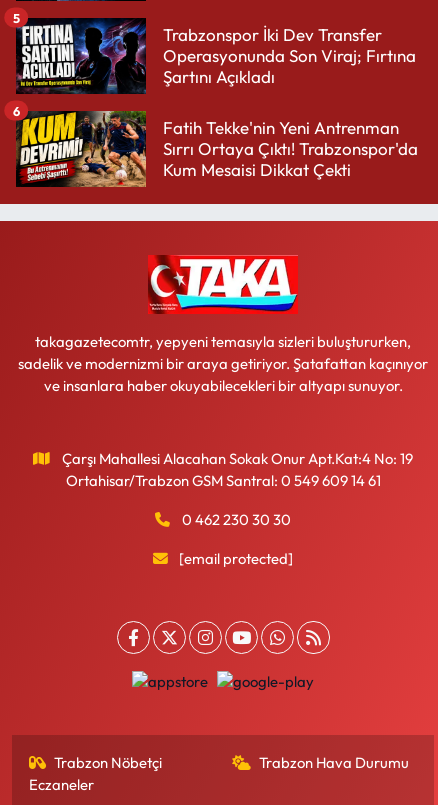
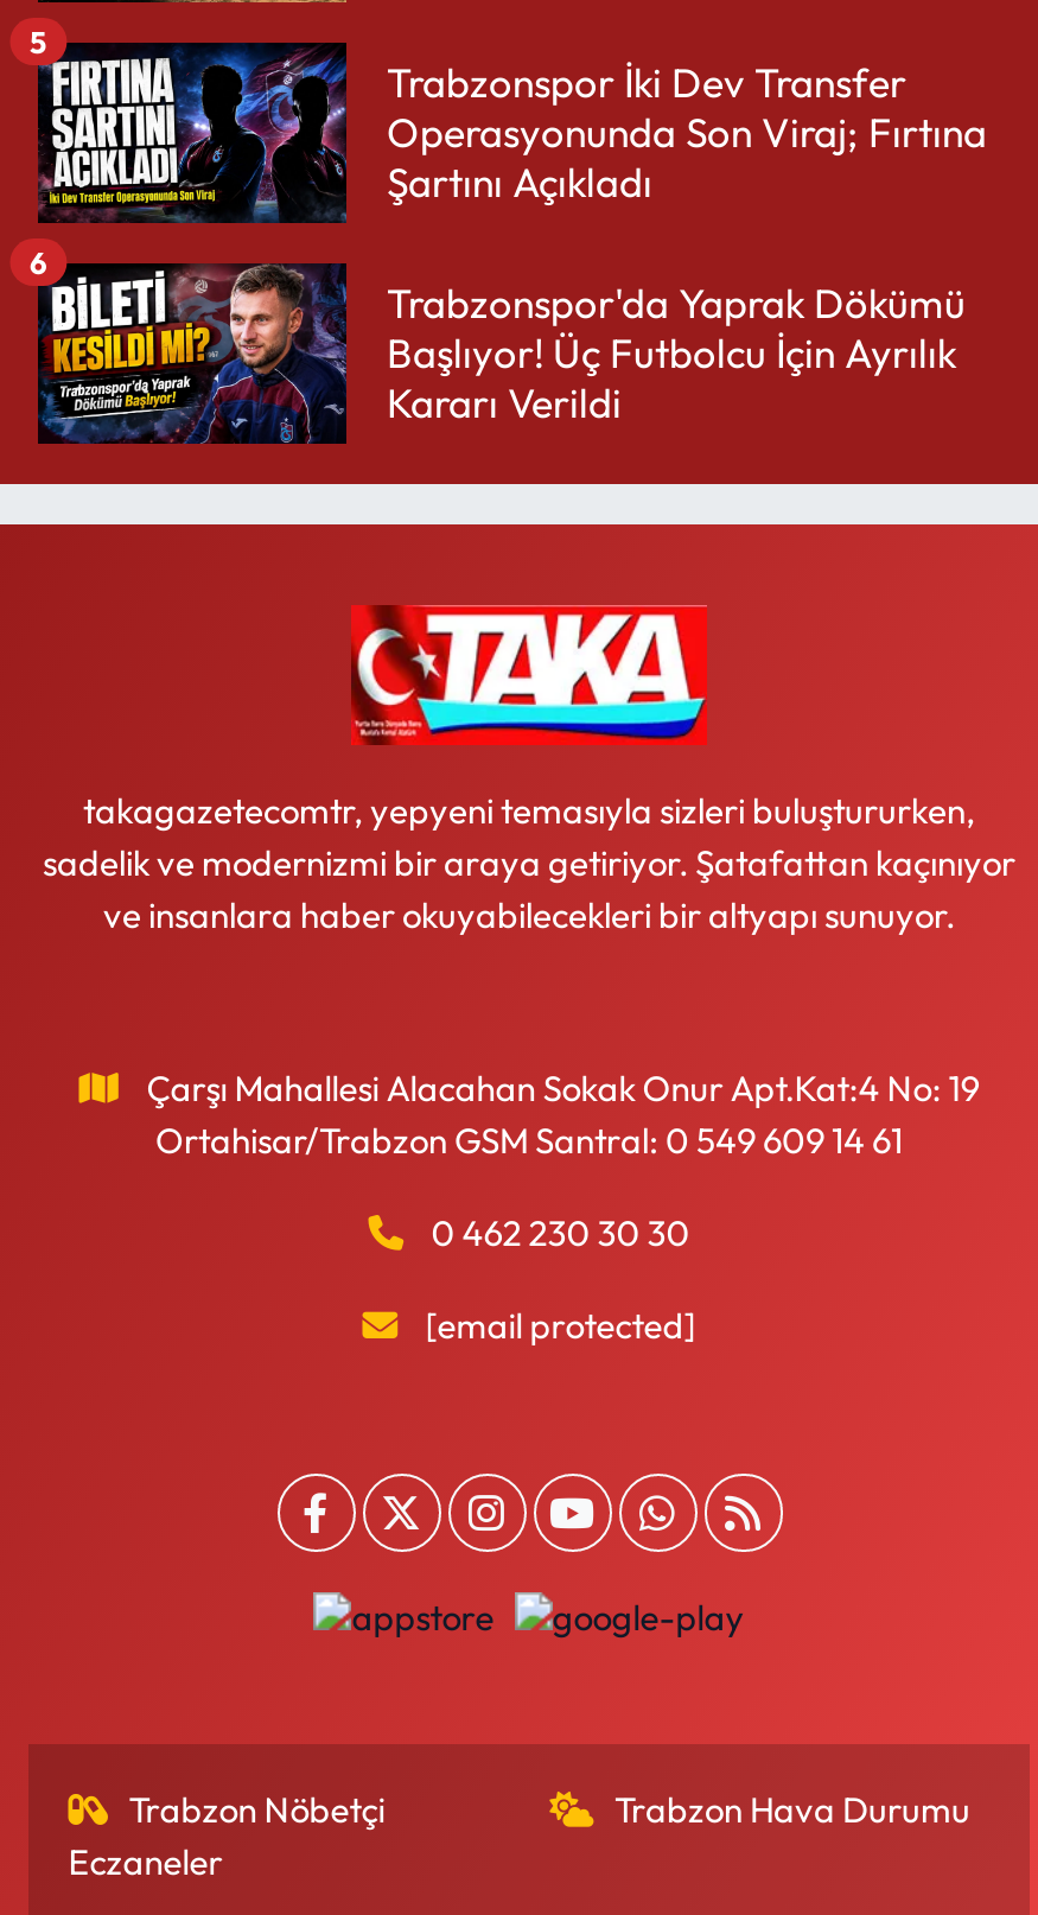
[16,110,418,188] [image] | Fatih Tekke'nin Yeni Antrenman | Sırrı Ortaya Çıktı! Trabzonspor'da | Kum Mesaisi Dikkat Çekti -> [36,261,966,446] [image] | Trabzonspor'da Yaprak Dökümü | Başlıyor! Üç Futbolcu İçin Ayrılık | Kararı Verildi

